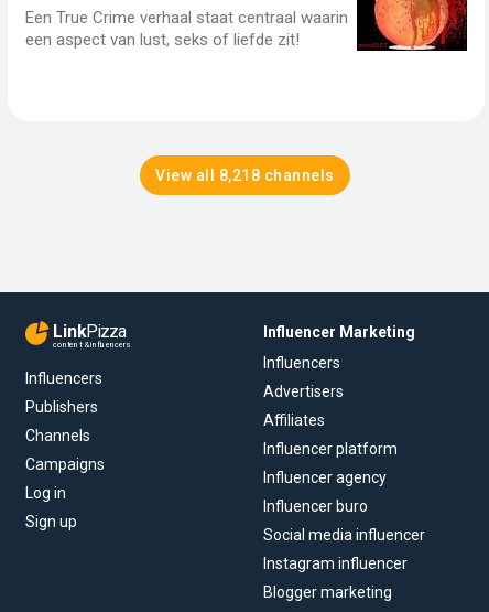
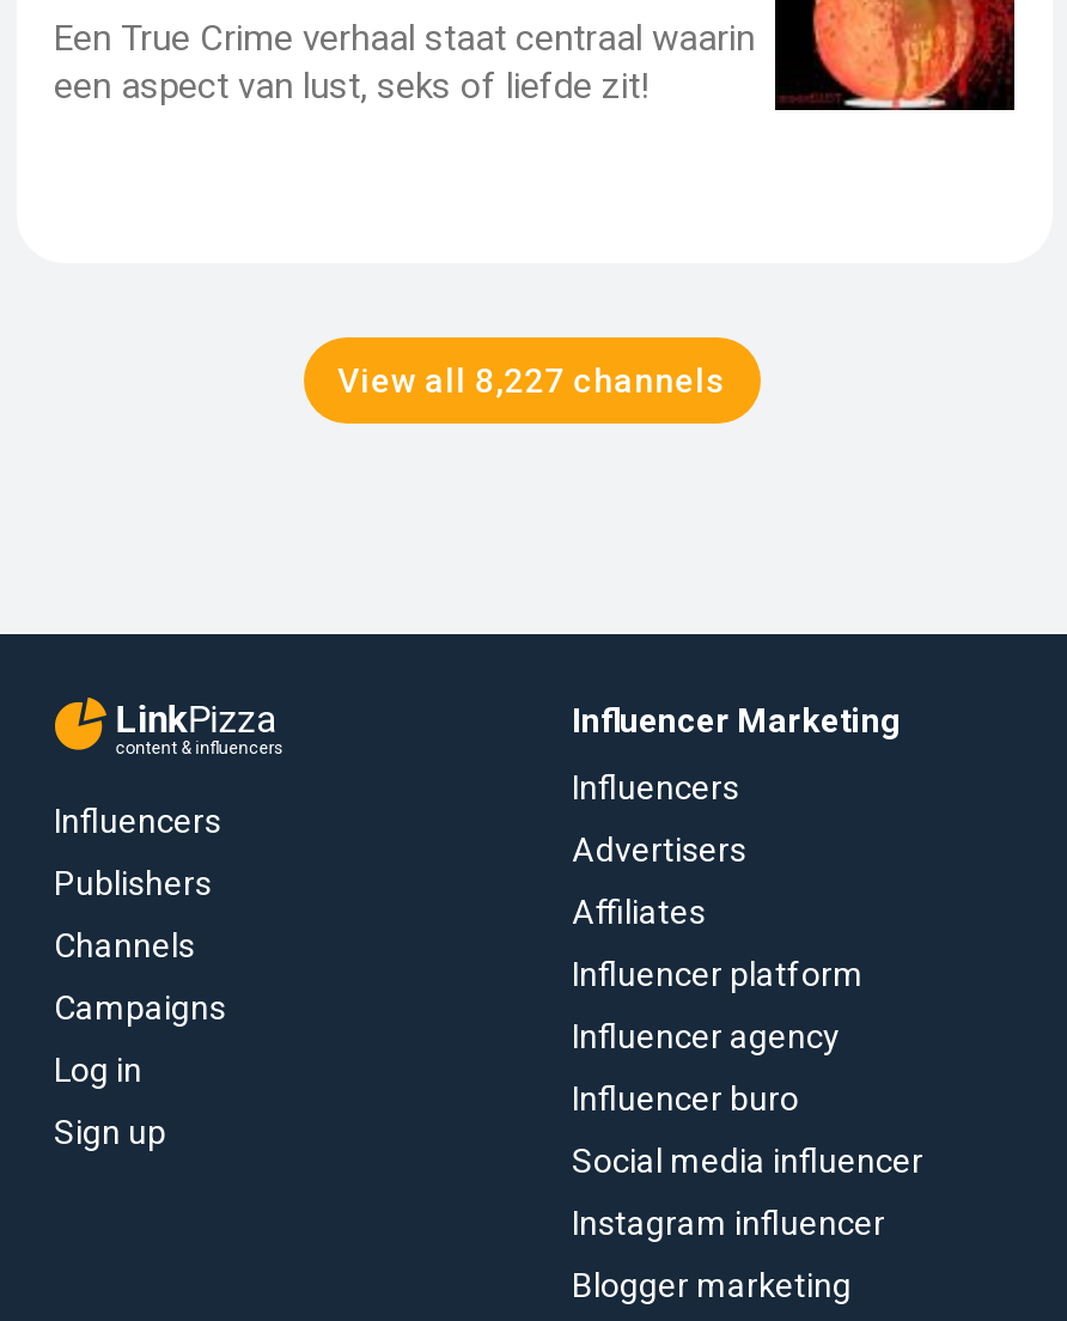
[155,167,334,184] View all 8,218 channels -> [338,362,726,400] View all 8,227 channels

